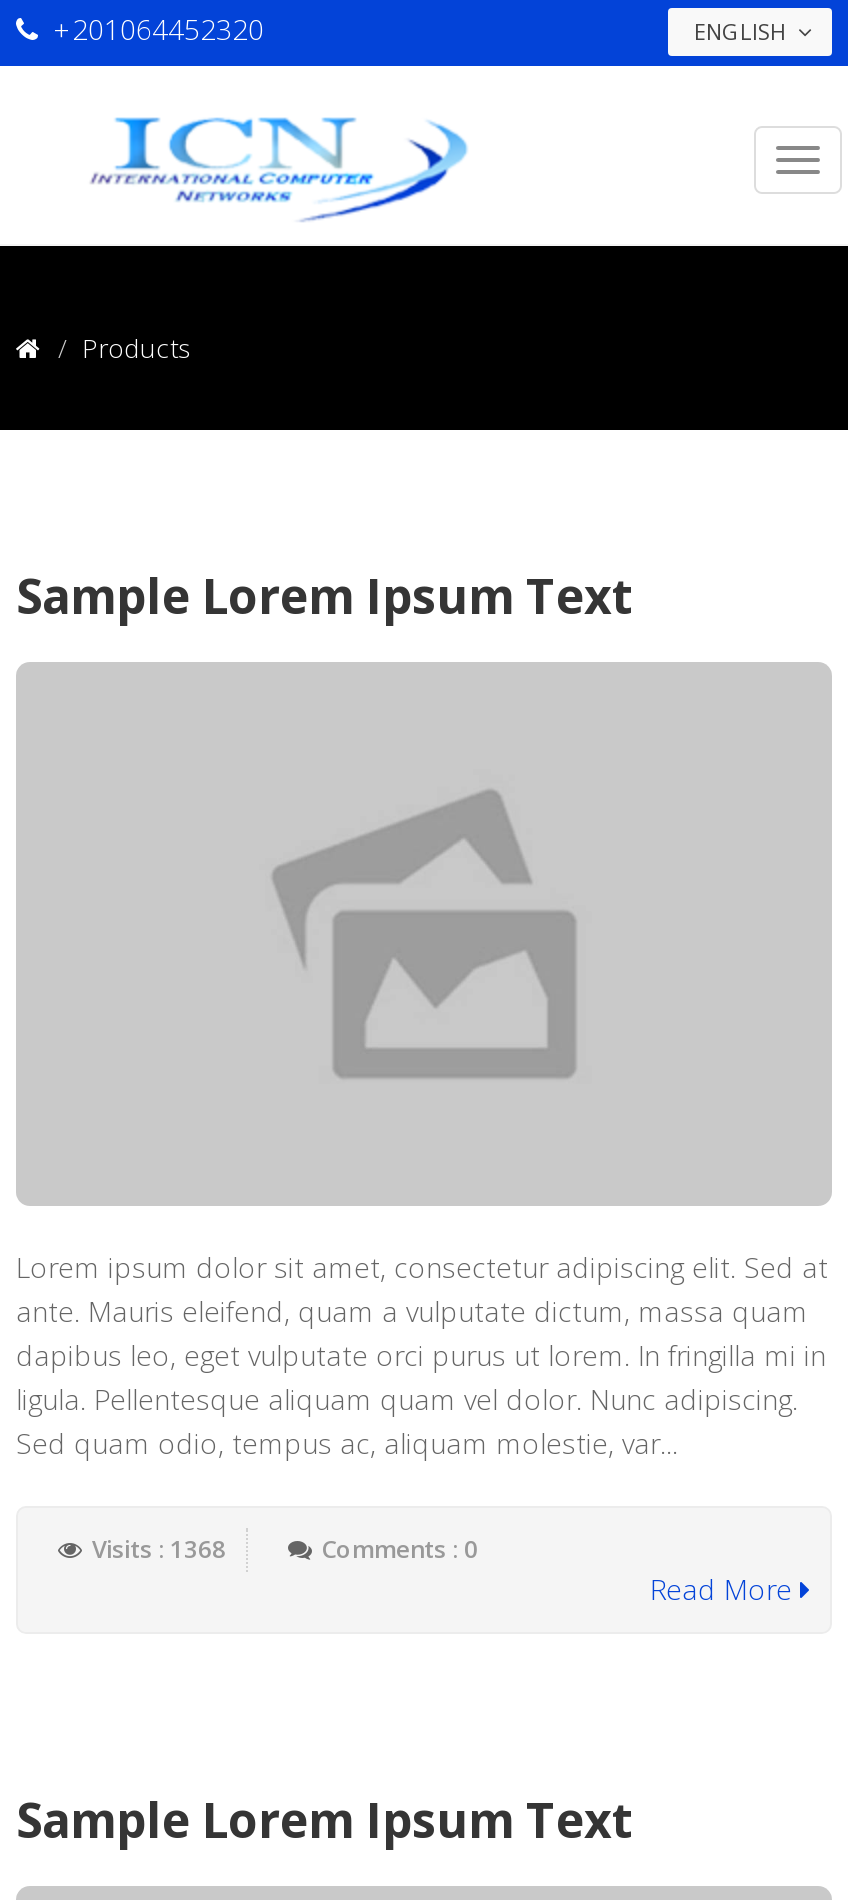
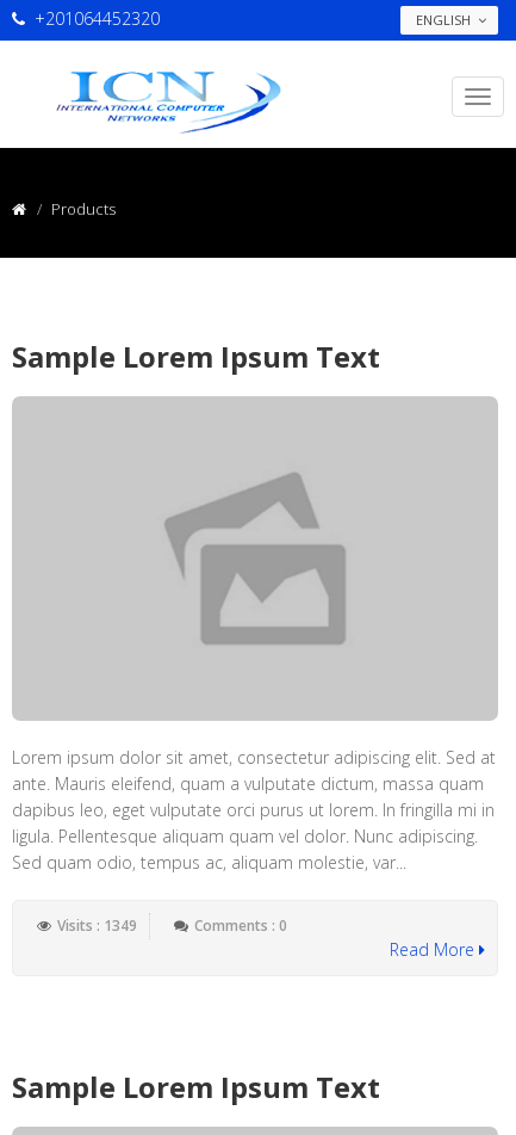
[92,1532,226,1566] Visits : 1368 -> [57,915,137,936] Visits : 1349

